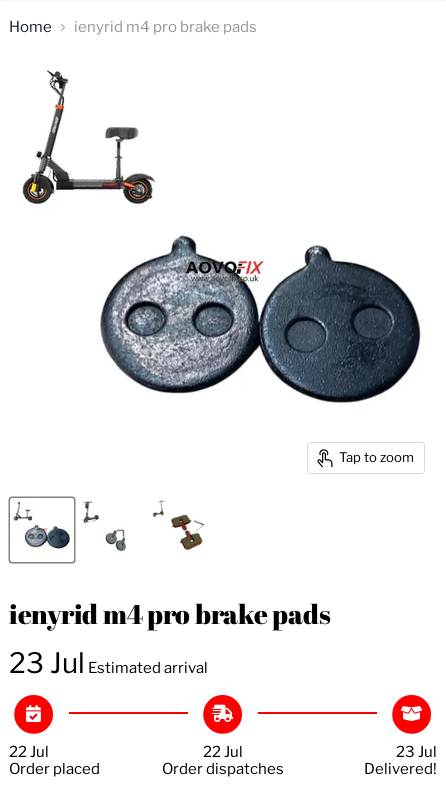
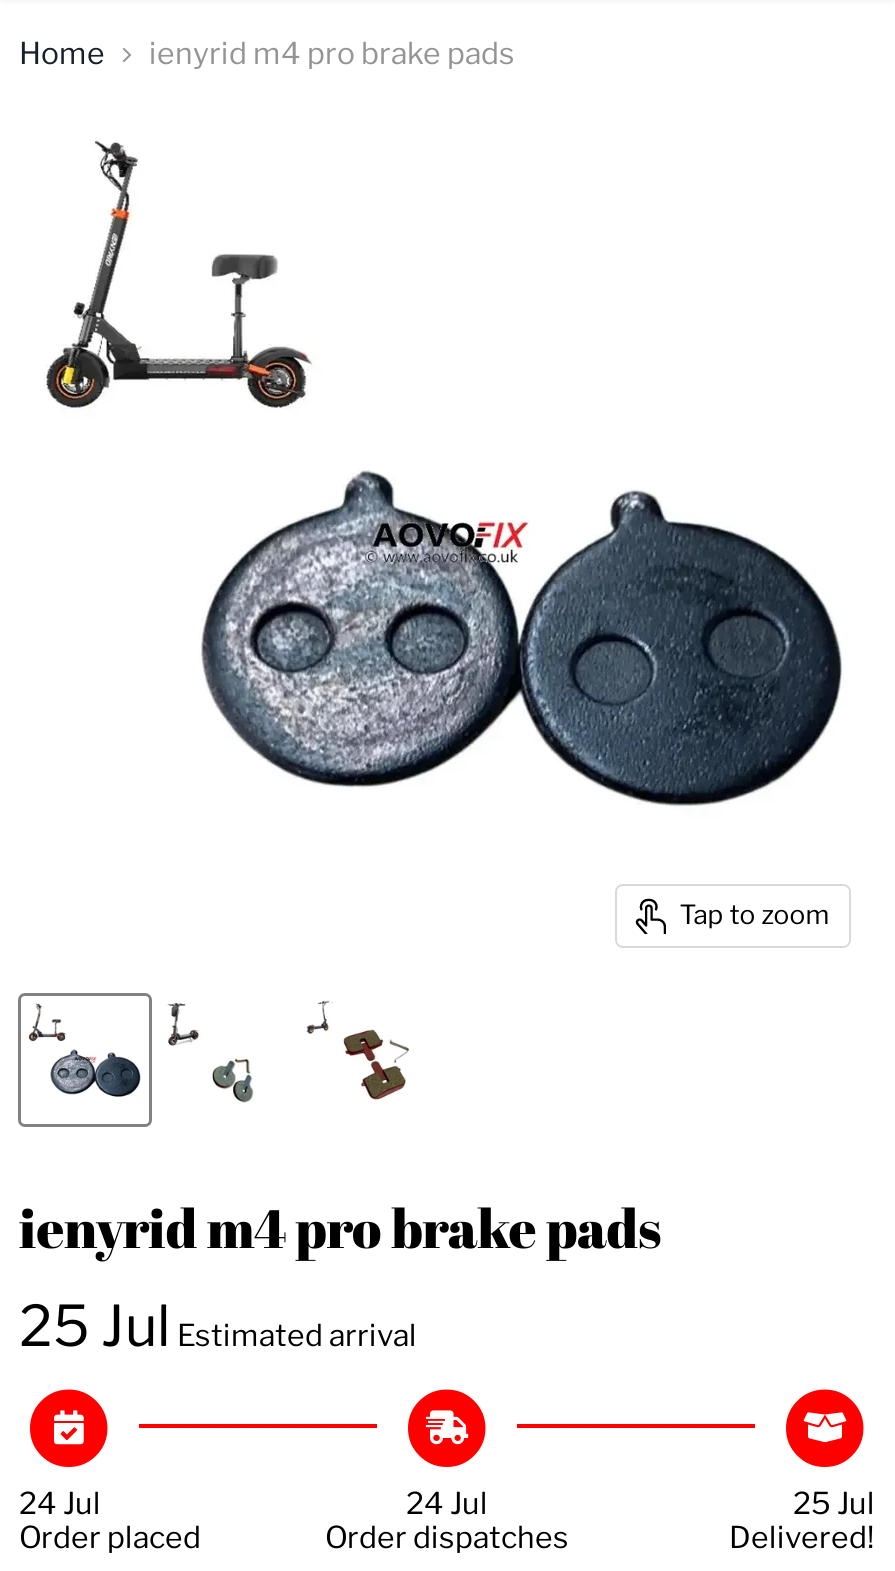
[9,646,208,680] 23 Jul Estimated arrival -> [19,1293,417,1361] 25 Jul Estimated arrival
[9,743,49,761] 22 Jul -> [19,1487,101,1523] 24 Jul
[203,743,243,761] 22 Jul -> [406,1487,488,1523] 24 Jul
[396,743,437,761] 23 Jul -> [793,1487,875,1523] 25 Jul

